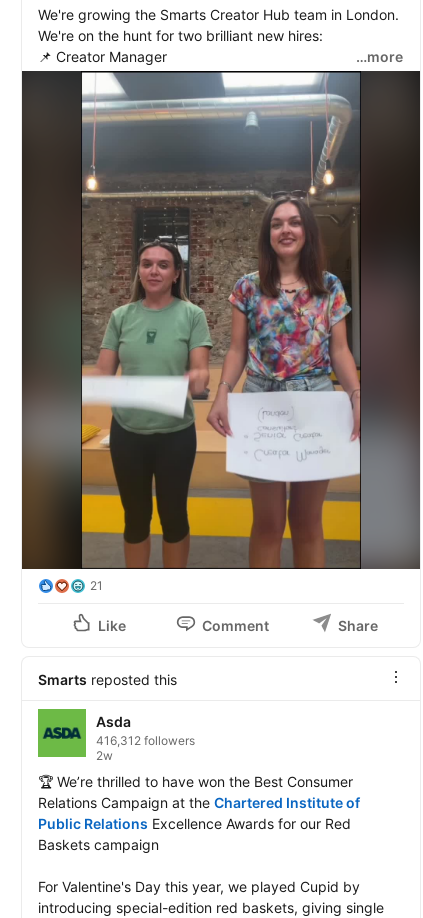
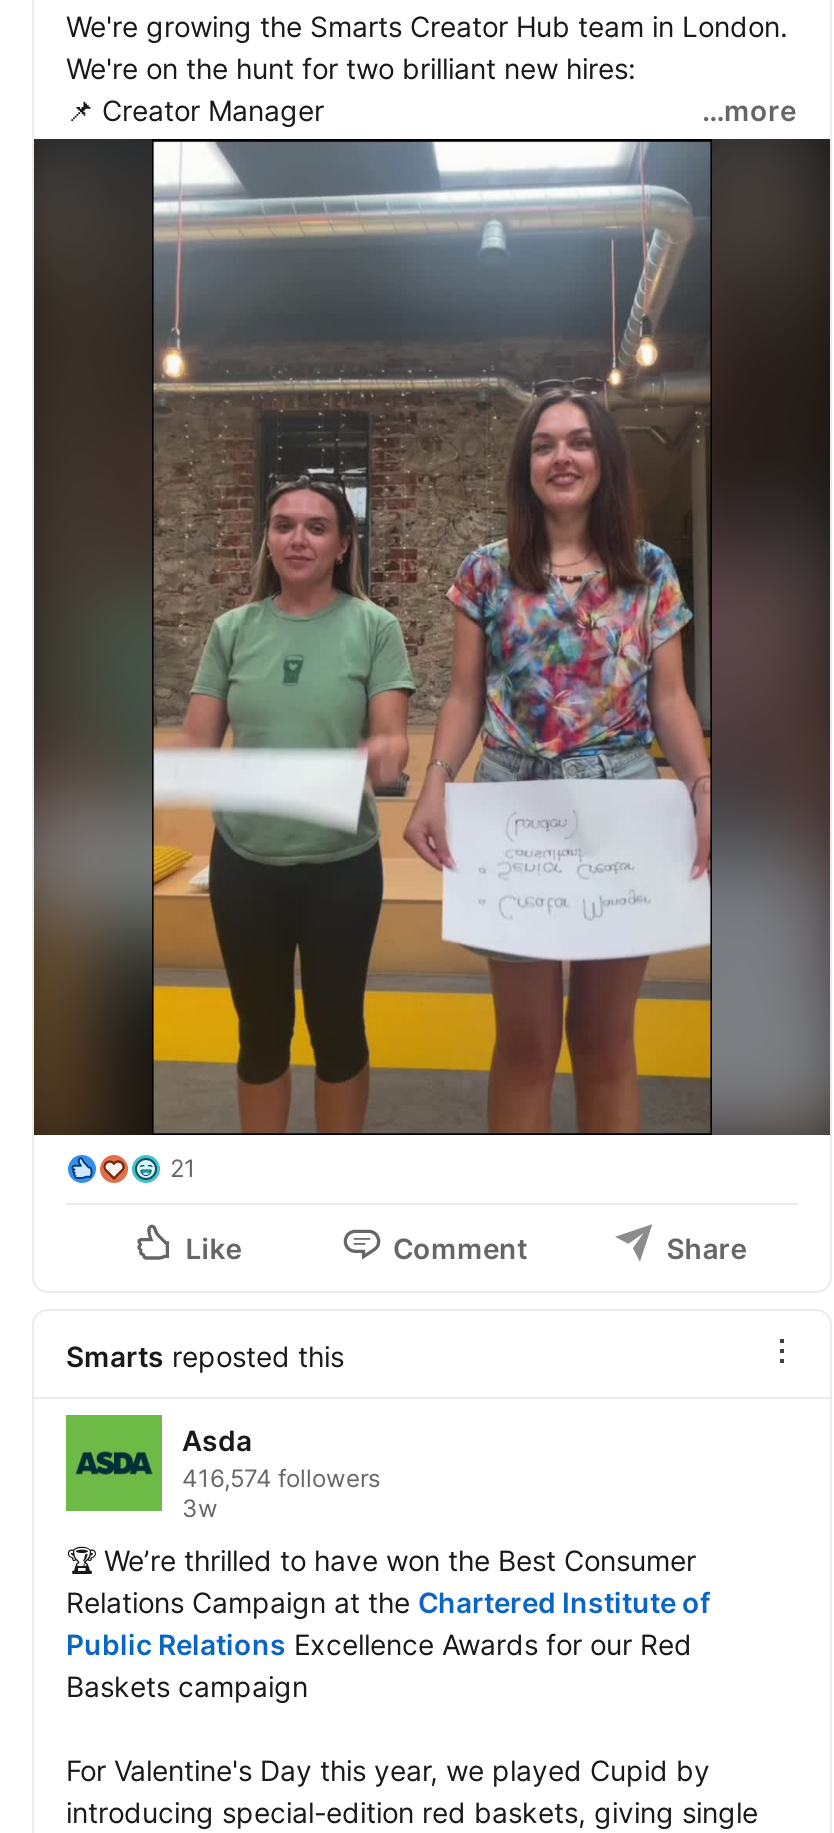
[96,733,195,763] 416,312 followers | 2w -> [182,1462,380,1522] 416,574 followers | 3w

